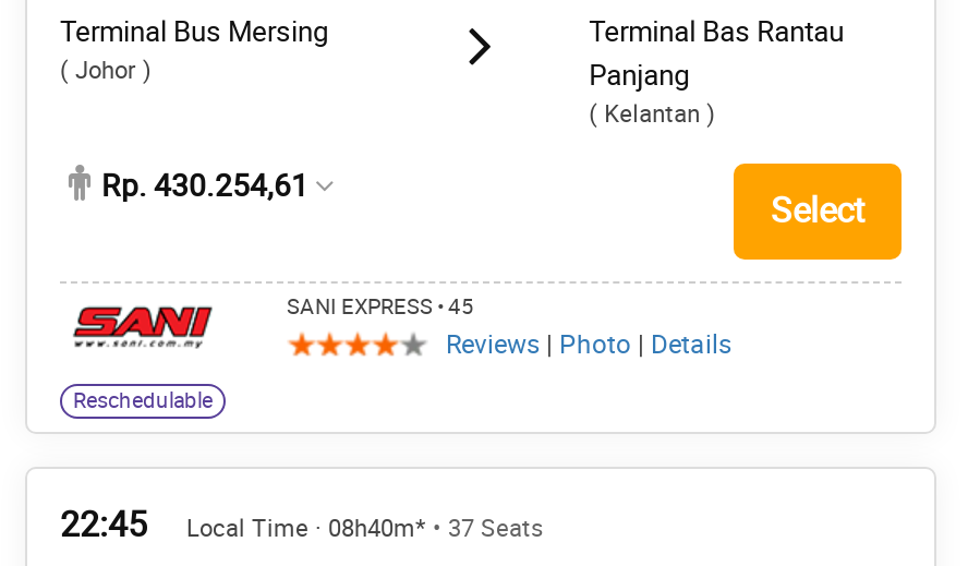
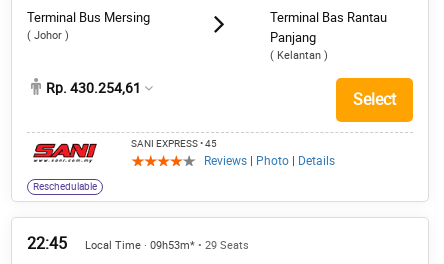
[186,515,544,543] Local Time · 08h40m* • 37 Seats -> [85,239,249,252] Local Time · 09h53m* • 29 Seats

